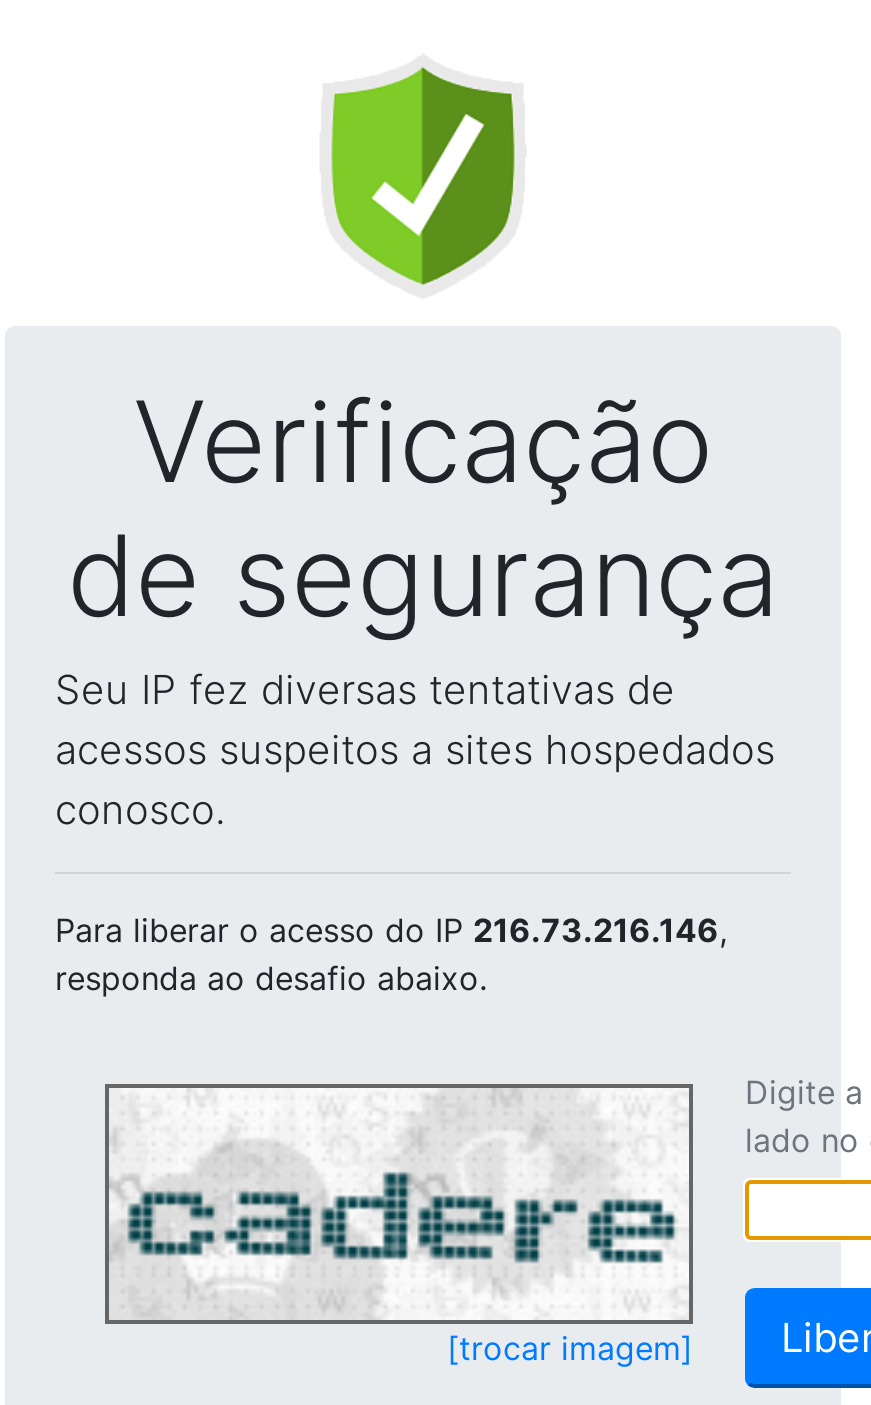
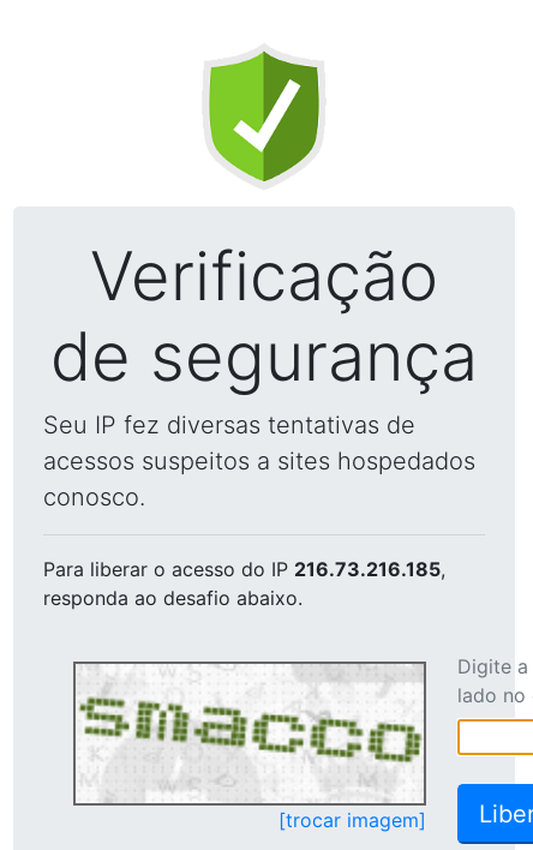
[55,910,727,950] Para liberar o acesso do IP 216.73.216.146, -> [43,557,445,581] Para liberar o acesso do IP 216.73.216.185,
[113,1092,687,1314] [image] -> [77,668,421,801] [image]

